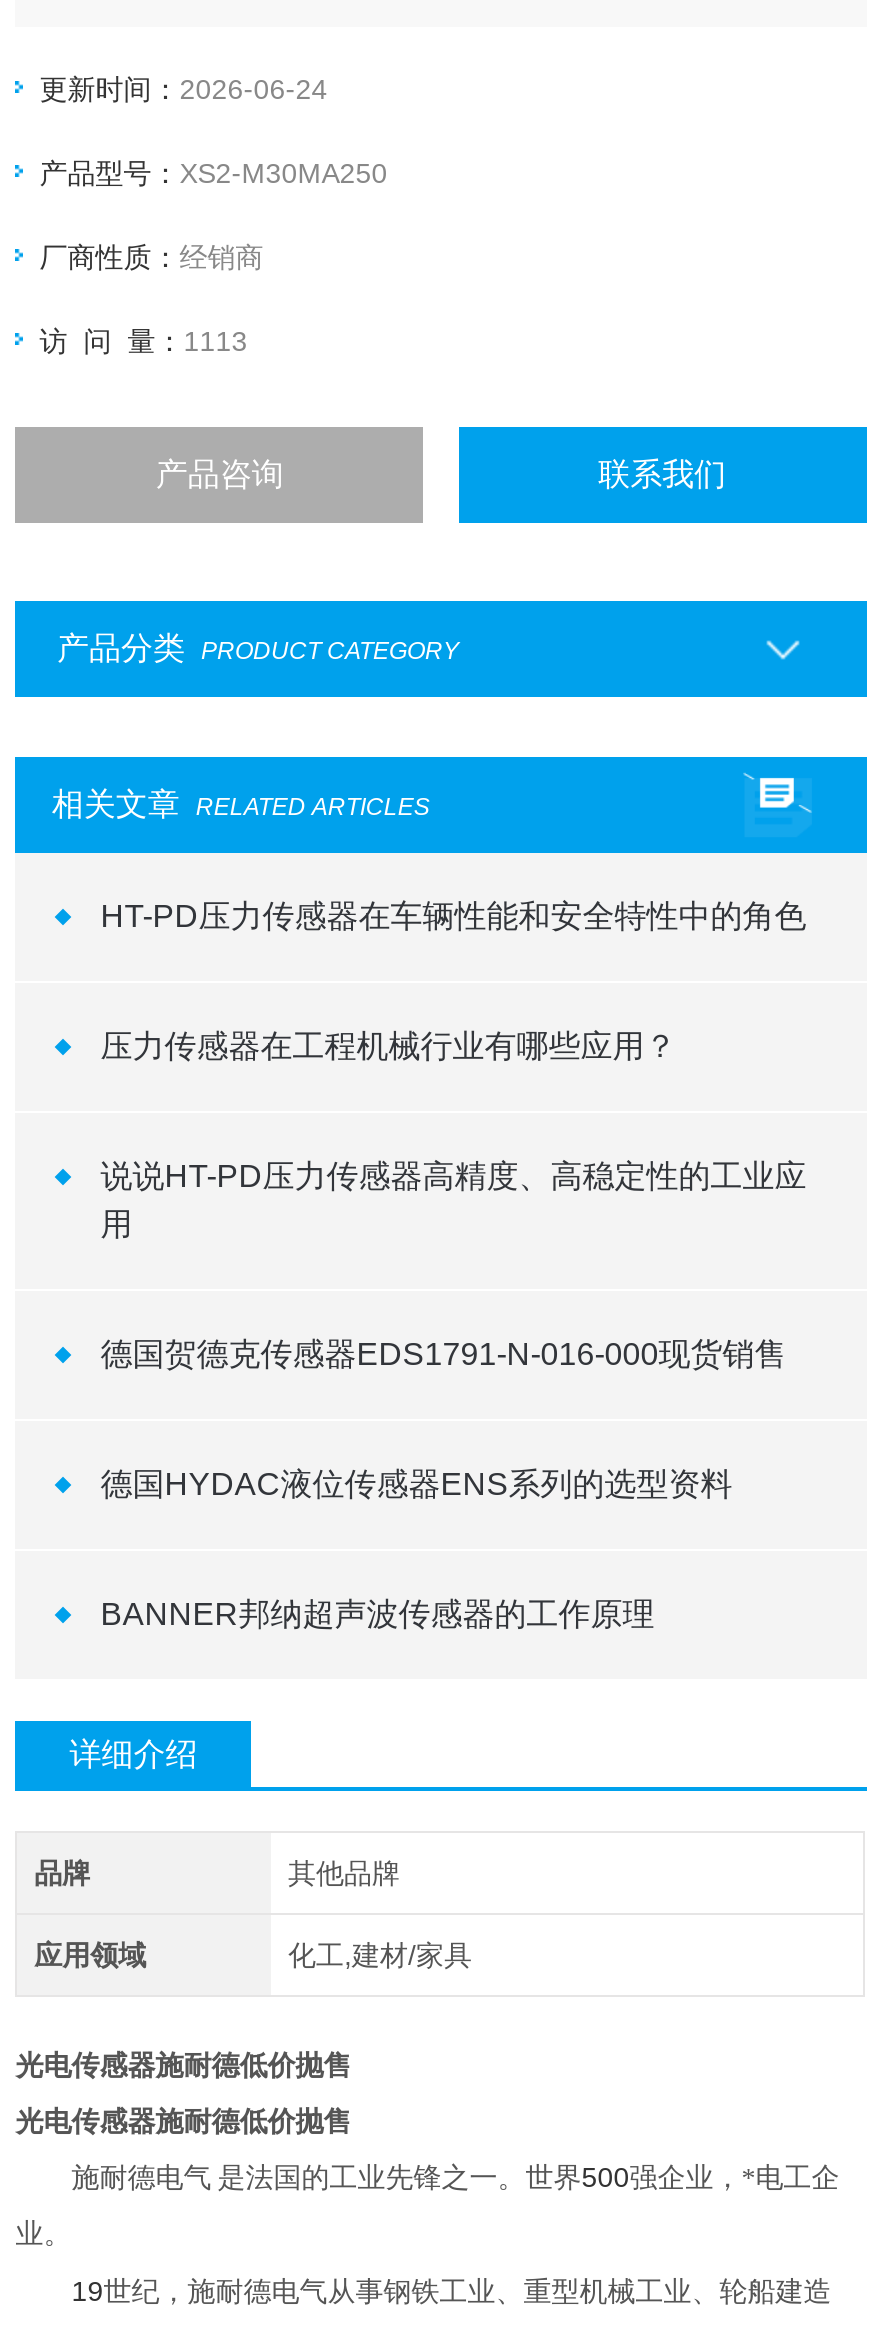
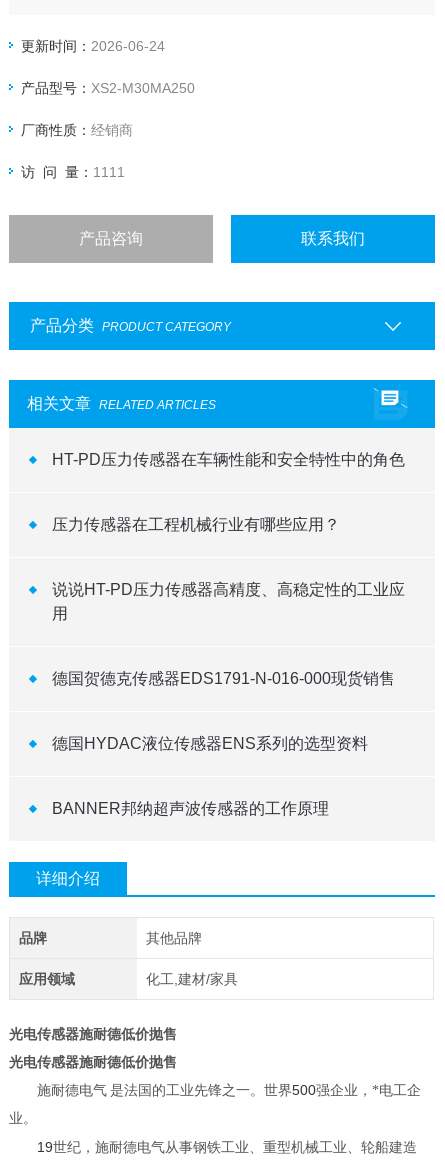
[39,325,247,357] 访 问 量：1113 -> [21,164,125,180] 访 问 量：1111

